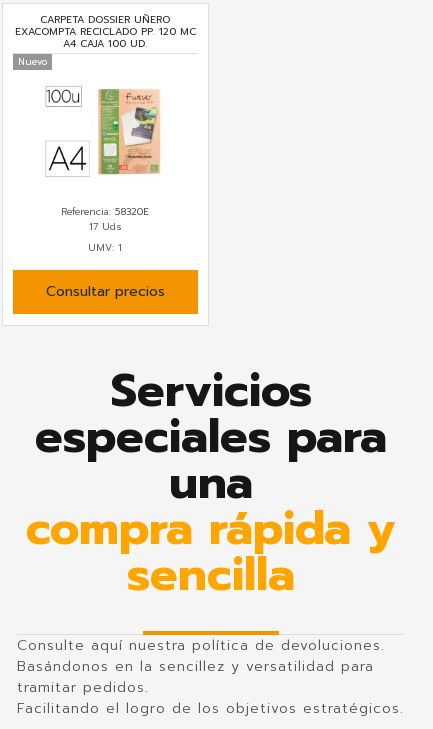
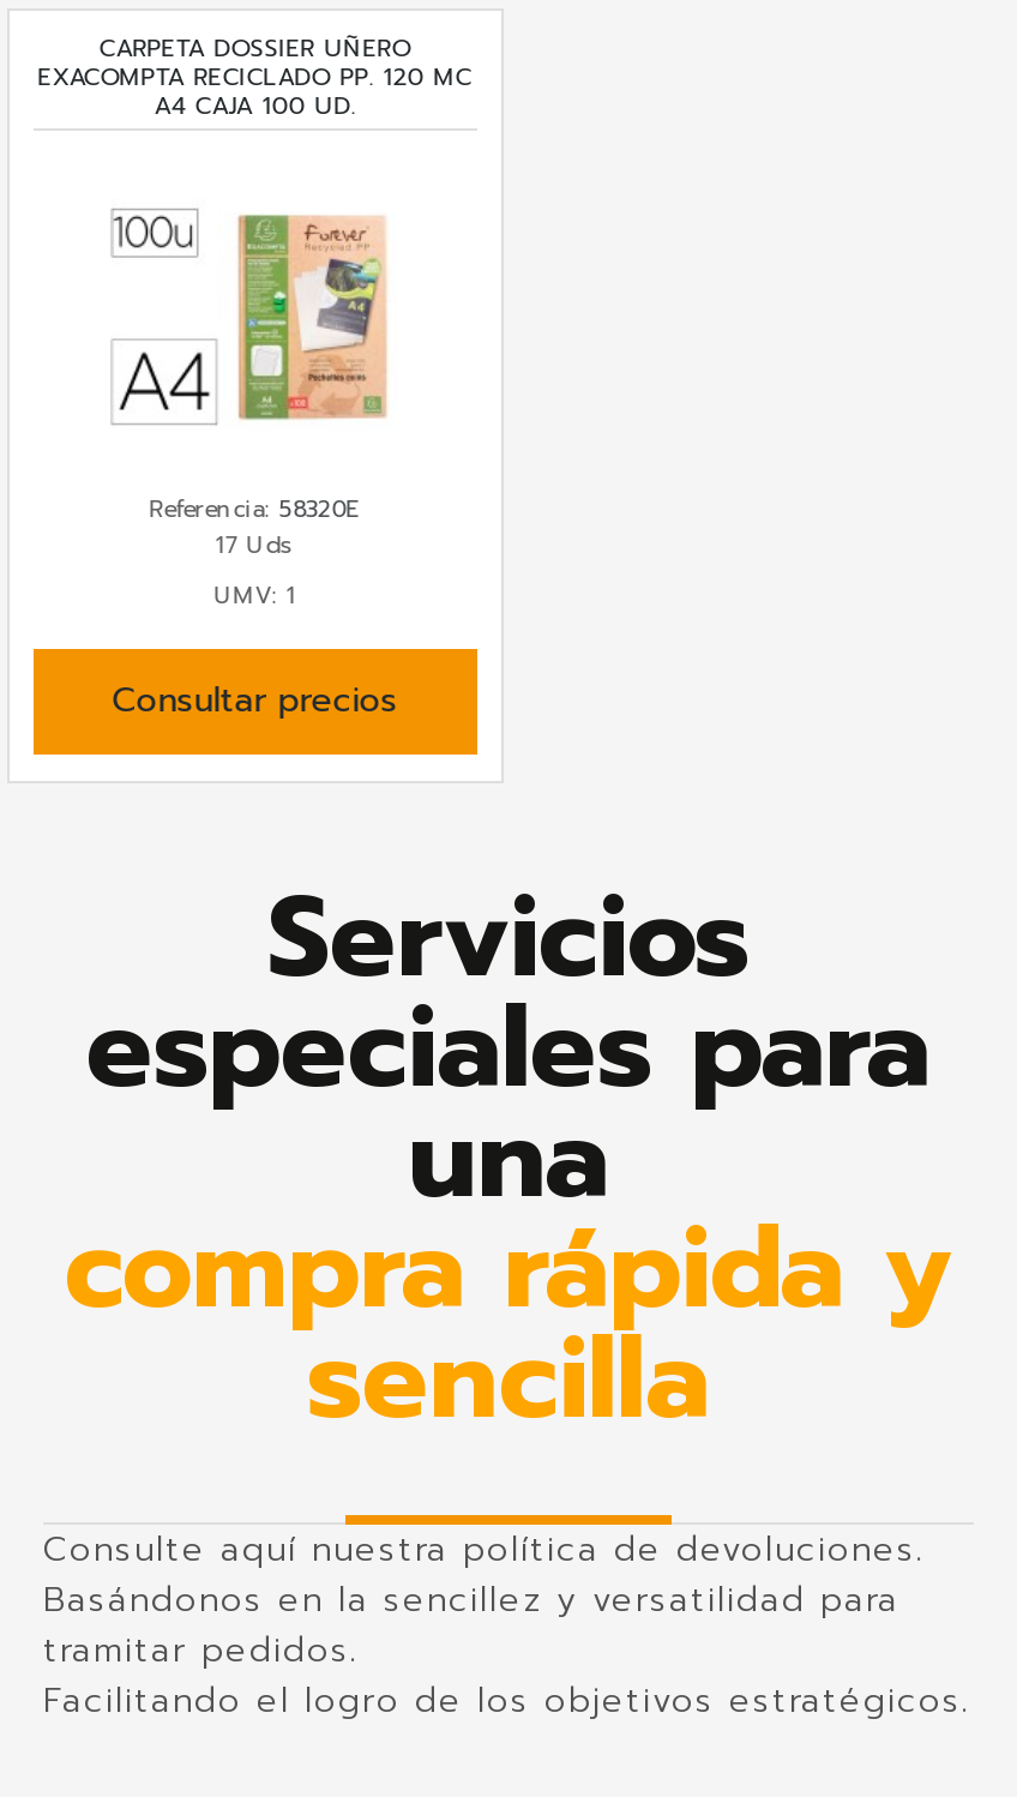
[18,55,47,69] Nuevo -> none

